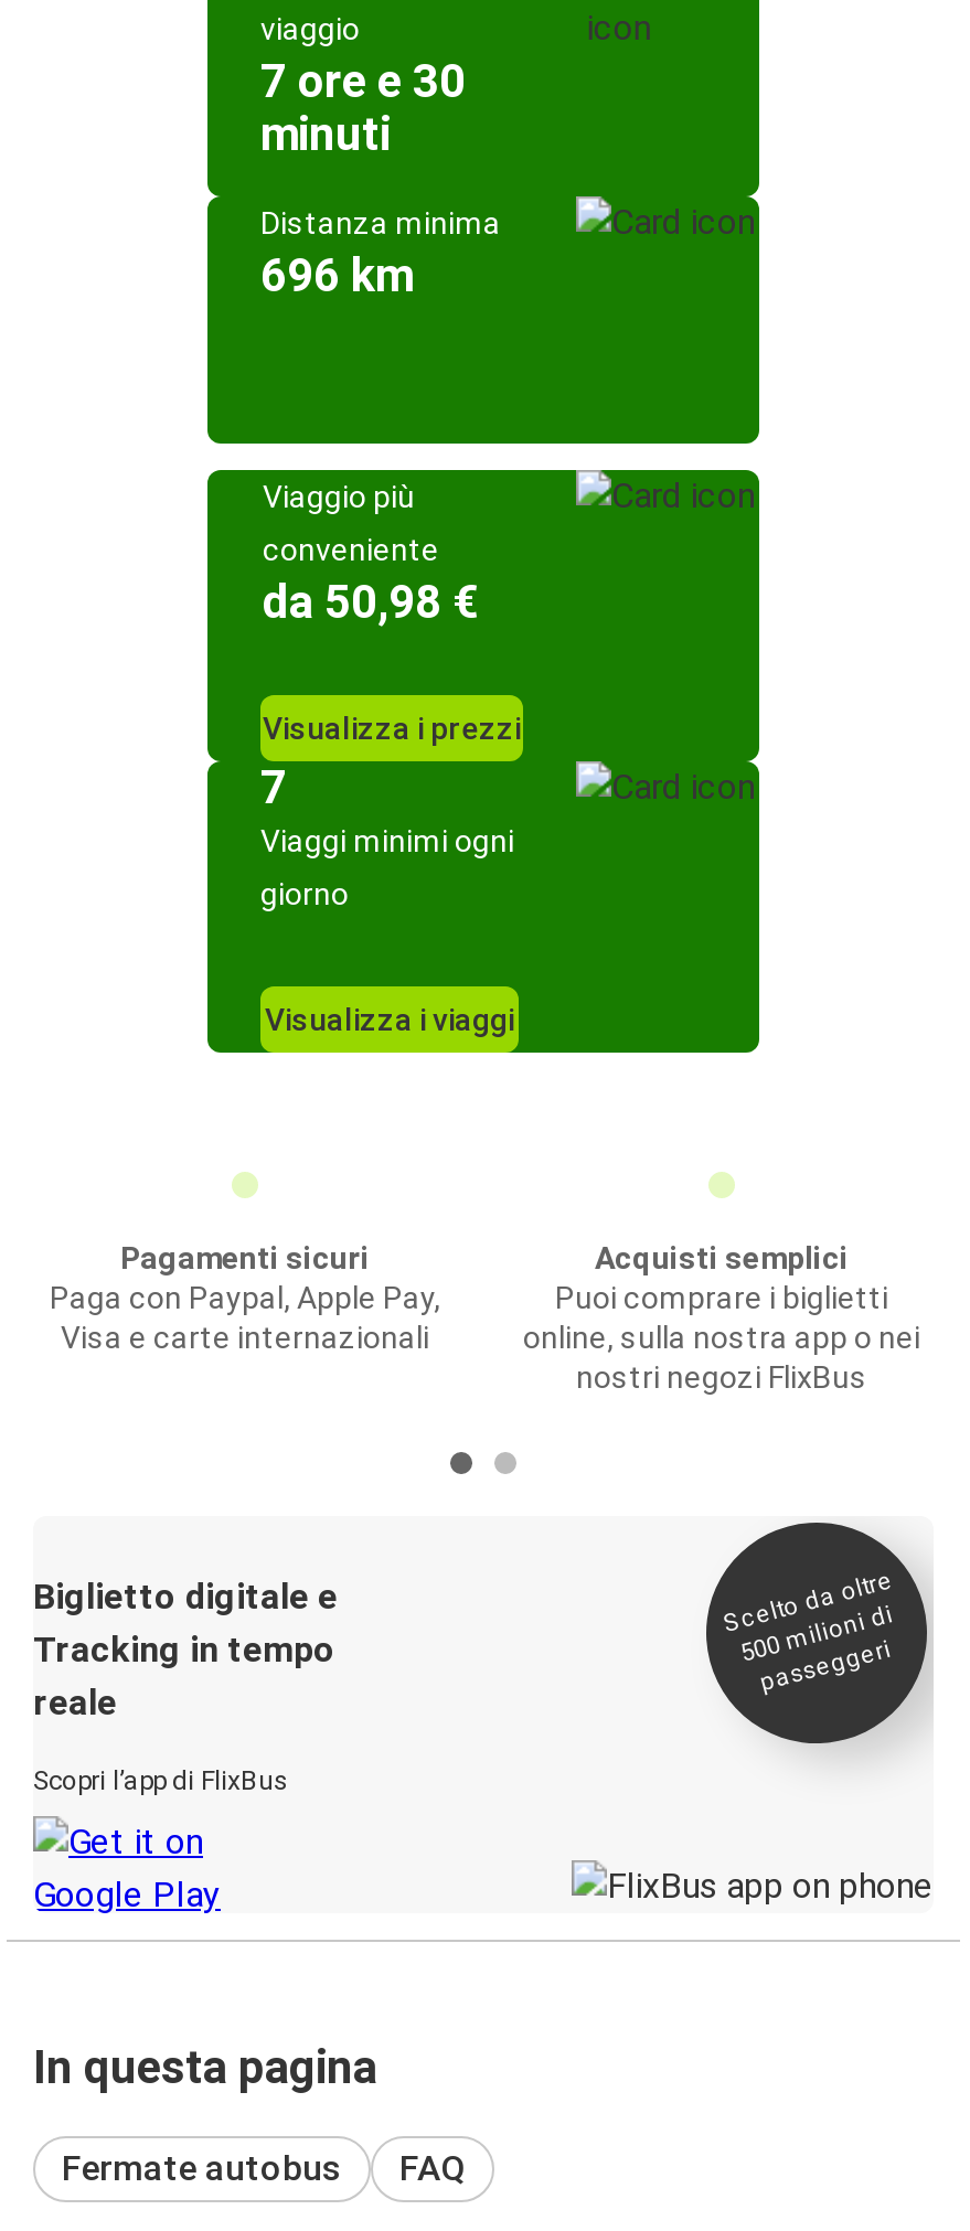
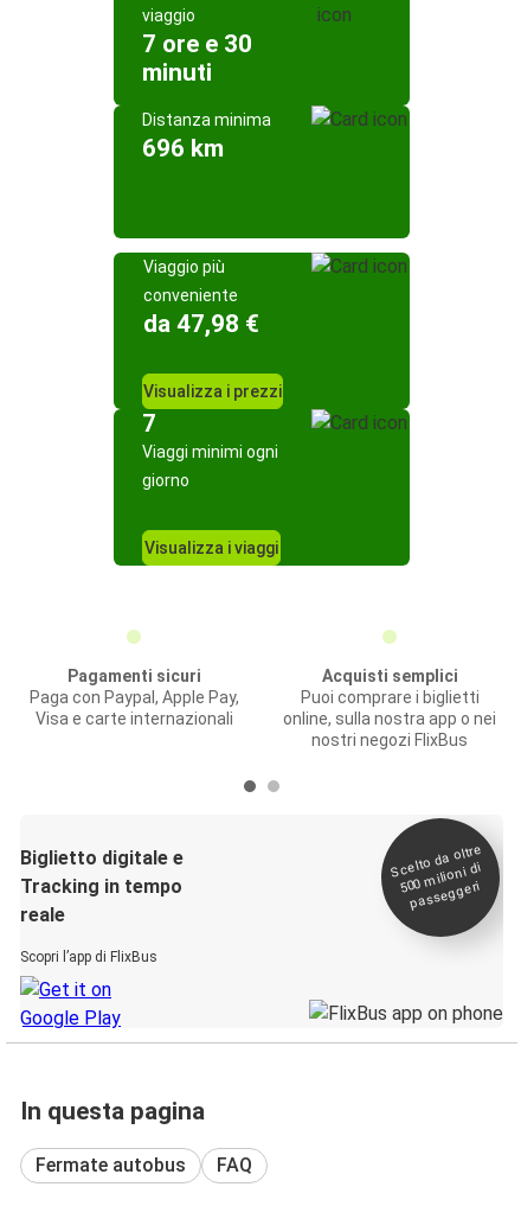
[263,576,479,629] da 50,98 € -> [143,310,259,338] da 47,98 €

